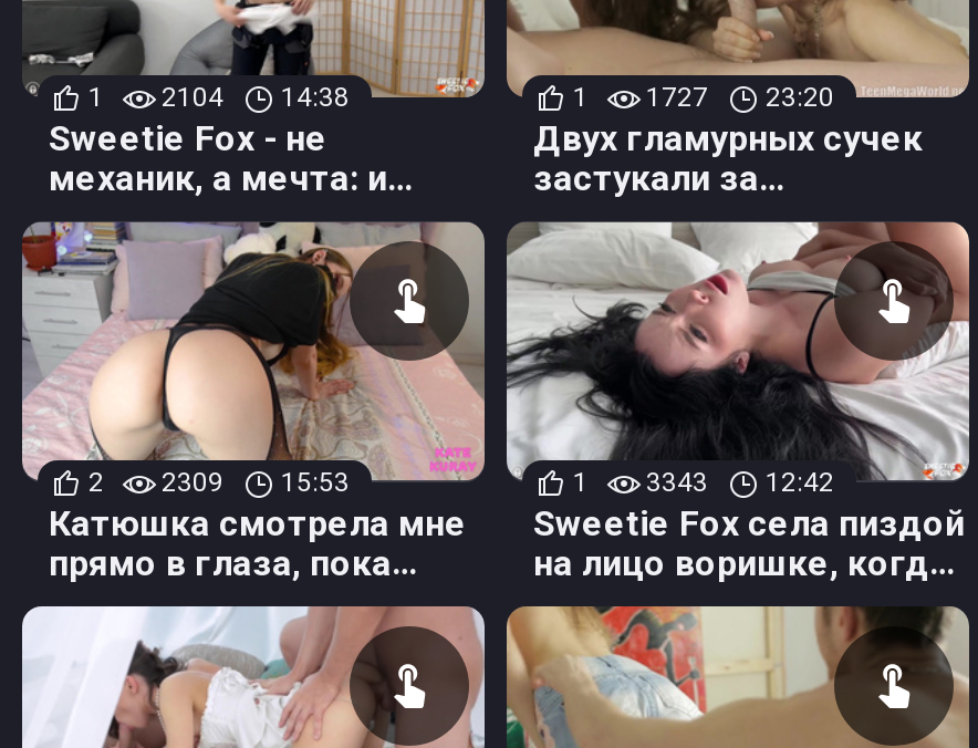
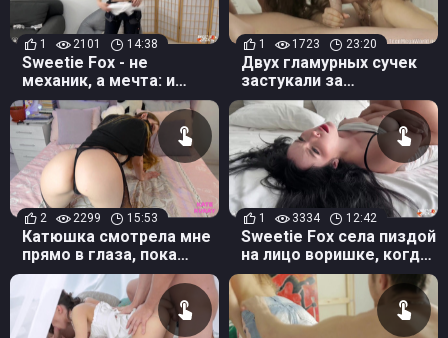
[89,82,350,113] 1 2104 14:38 -> [40,37,158,51] 1 2101 14:38
[573,82,834,113] 1 1727 23:20 -> [259,37,377,51] 1 1723 23:20
[89,466,350,497] 2 2309 15:53 -> [40,211,158,225] 2 2299 15:53
[573,466,834,497] 1 3343 12:42 -> [259,211,377,225] 1 3334 12:42

